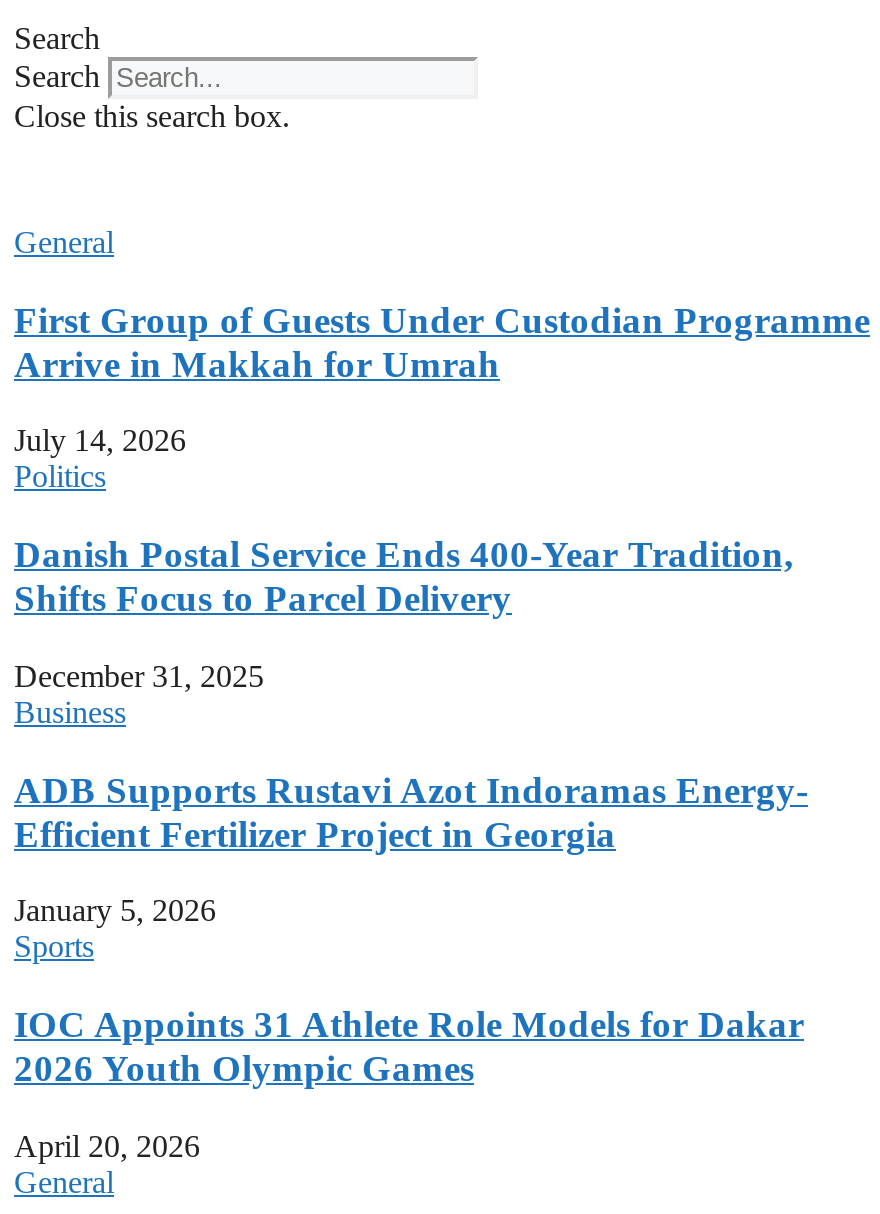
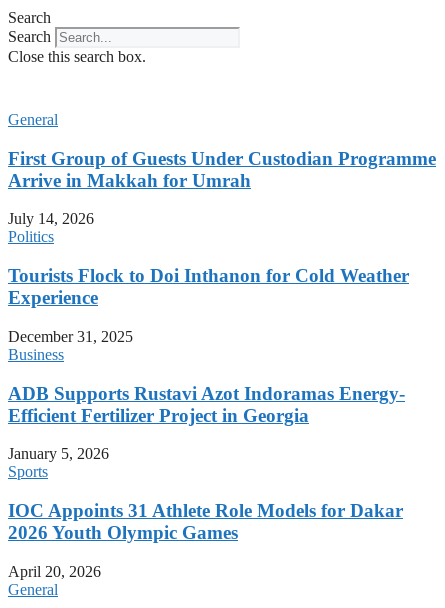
[14,533,794,619] Danish Postal Service Ends 400-Year Tradition, | Shifts Focus to Parcel Delivery -> [8,265,409,308] Tourists Flock to Doi Inthanon for Cold Weather | Experience

